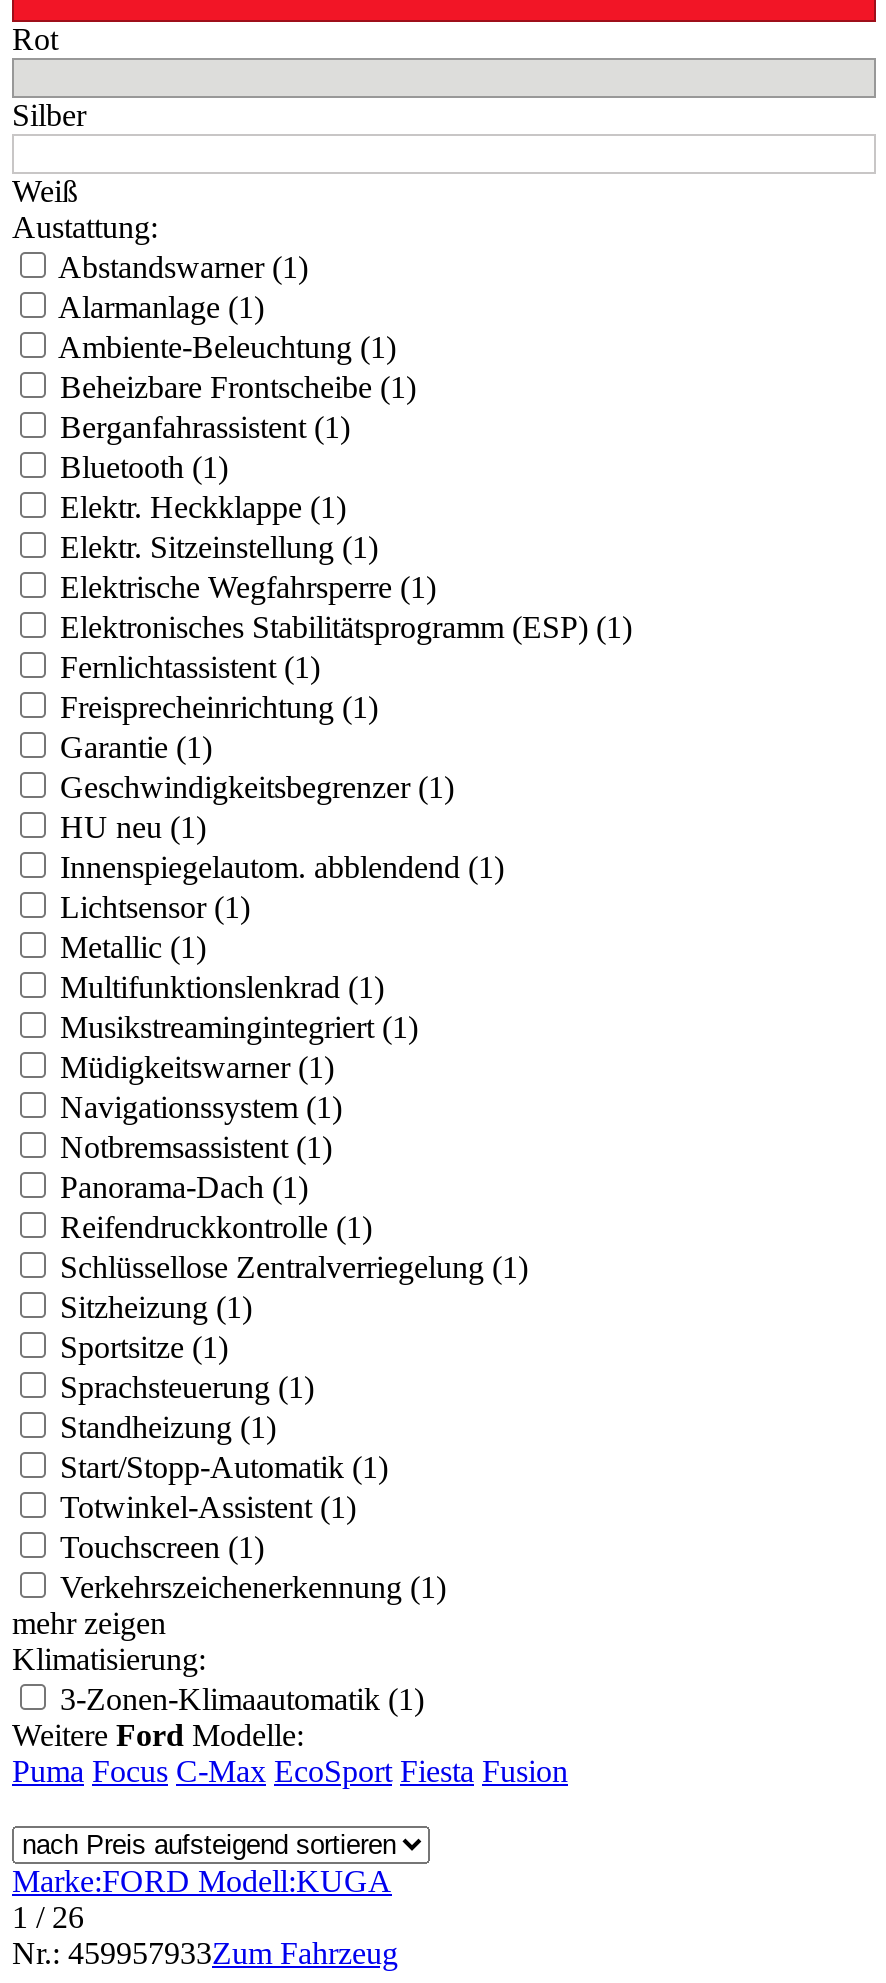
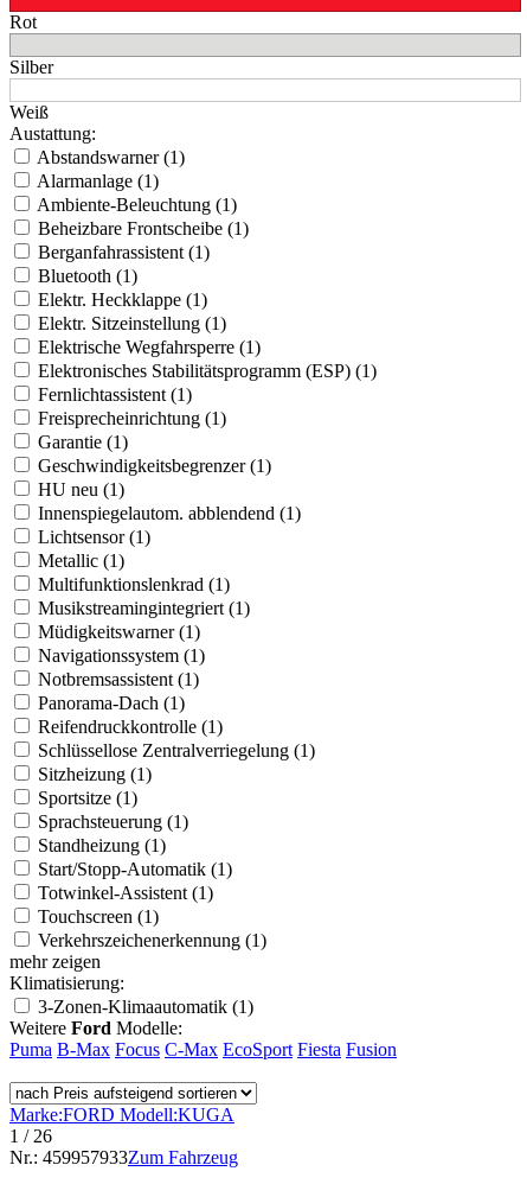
[12,1754,568,1788] Puma Focus C-Max EcoSport Fiesta Fusion -> [9,1039,397,1059] Puma B-Max Focus C-Max EcoSport Fiesta Fusion

